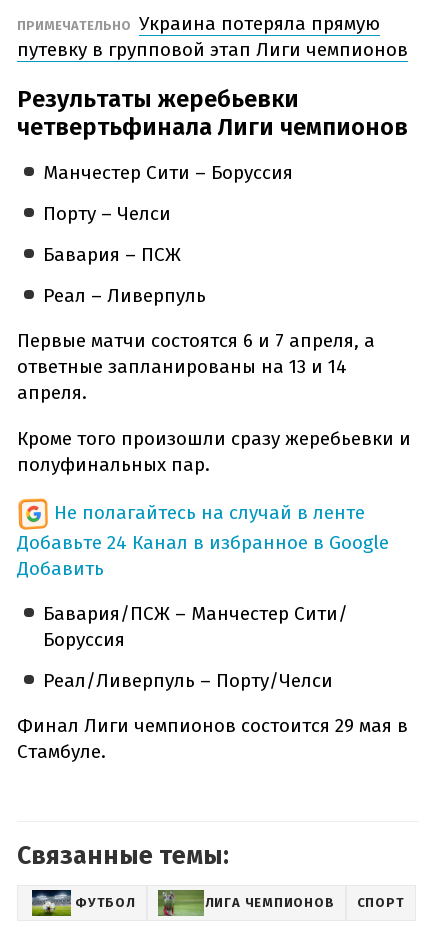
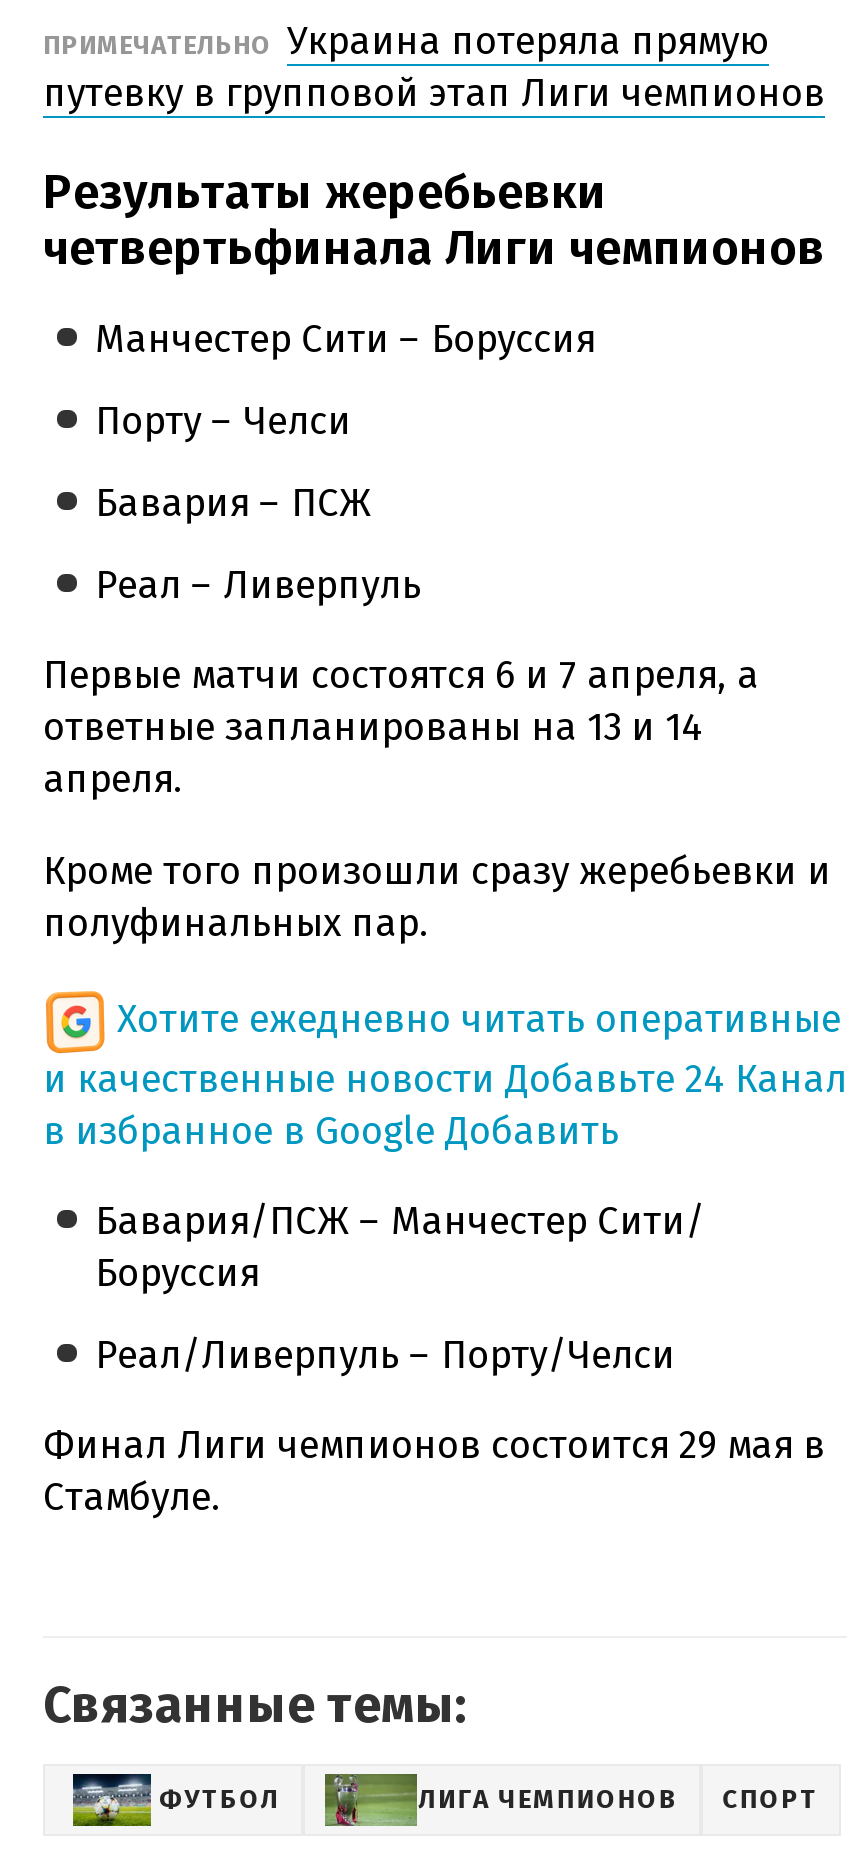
[17,501,389,580] Не полагайтесь на случай в ленте | Добавьте 24 Канал в избранное в Google | Добавить -> [43,995,847,1153] Хотите ежедневно читать оперативные | и качественные новости Добавьте 24 Канал | в избранное в Google Добавить

